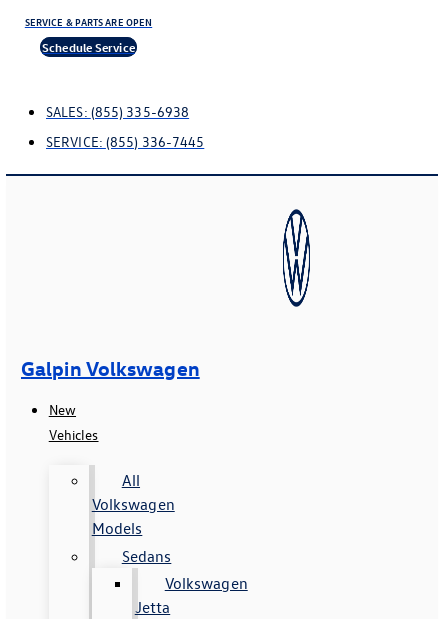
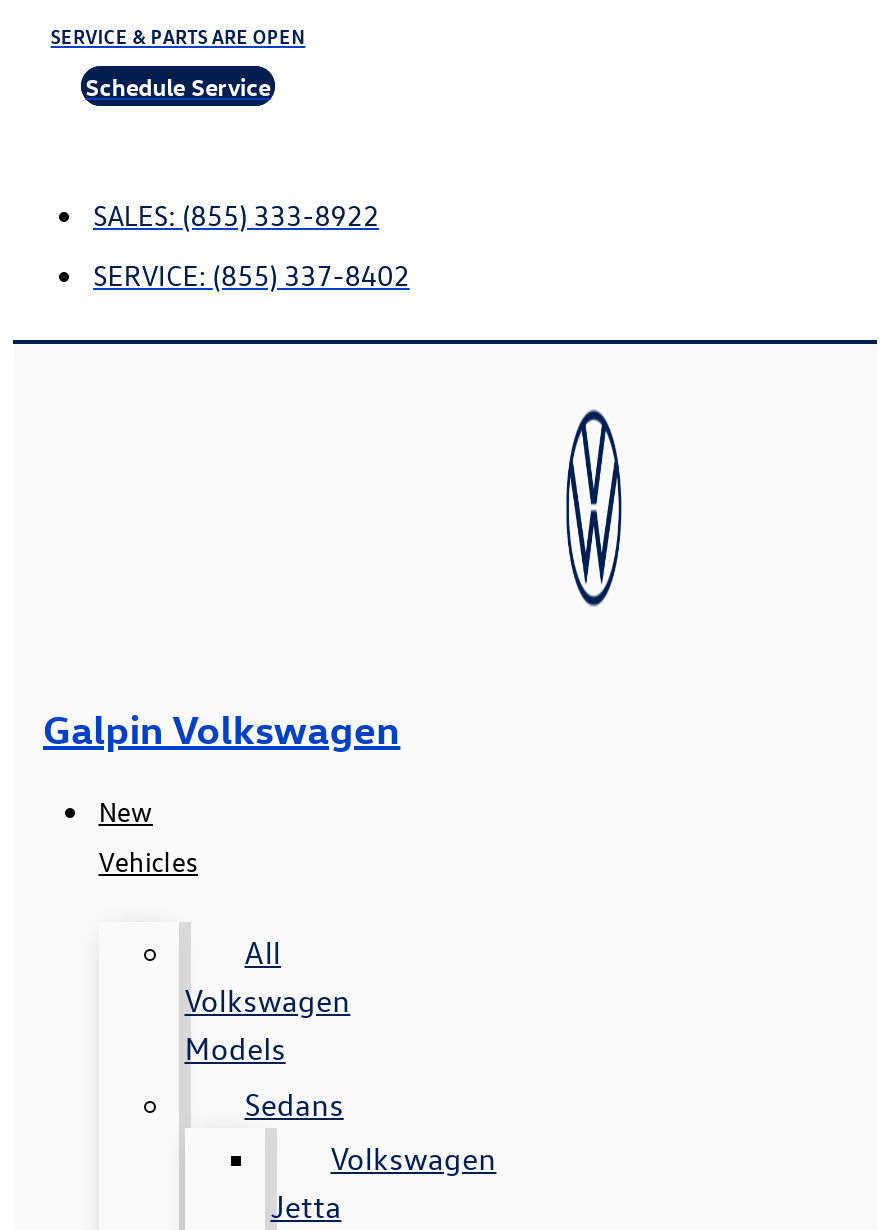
[46,102,189,121] SALES: (855) 335-6938 -> [93,196,379,234] SALES: (855) 333-8922
[46,132,204,151] SERVICE: (855) 336-7445 -> [93,256,410,294] SERVICE: (855) 337-8402

